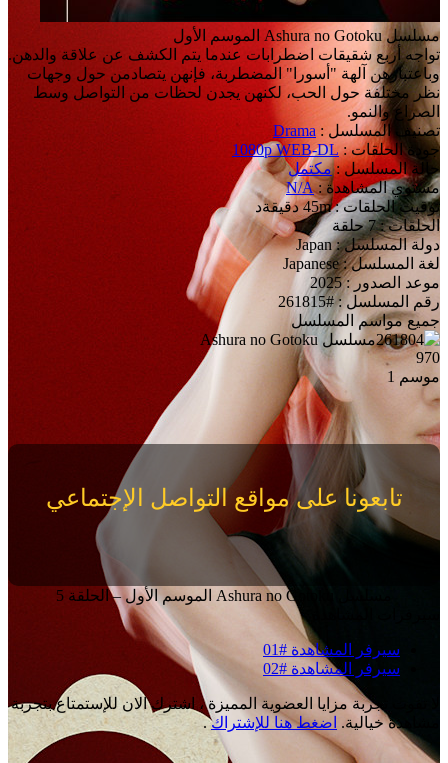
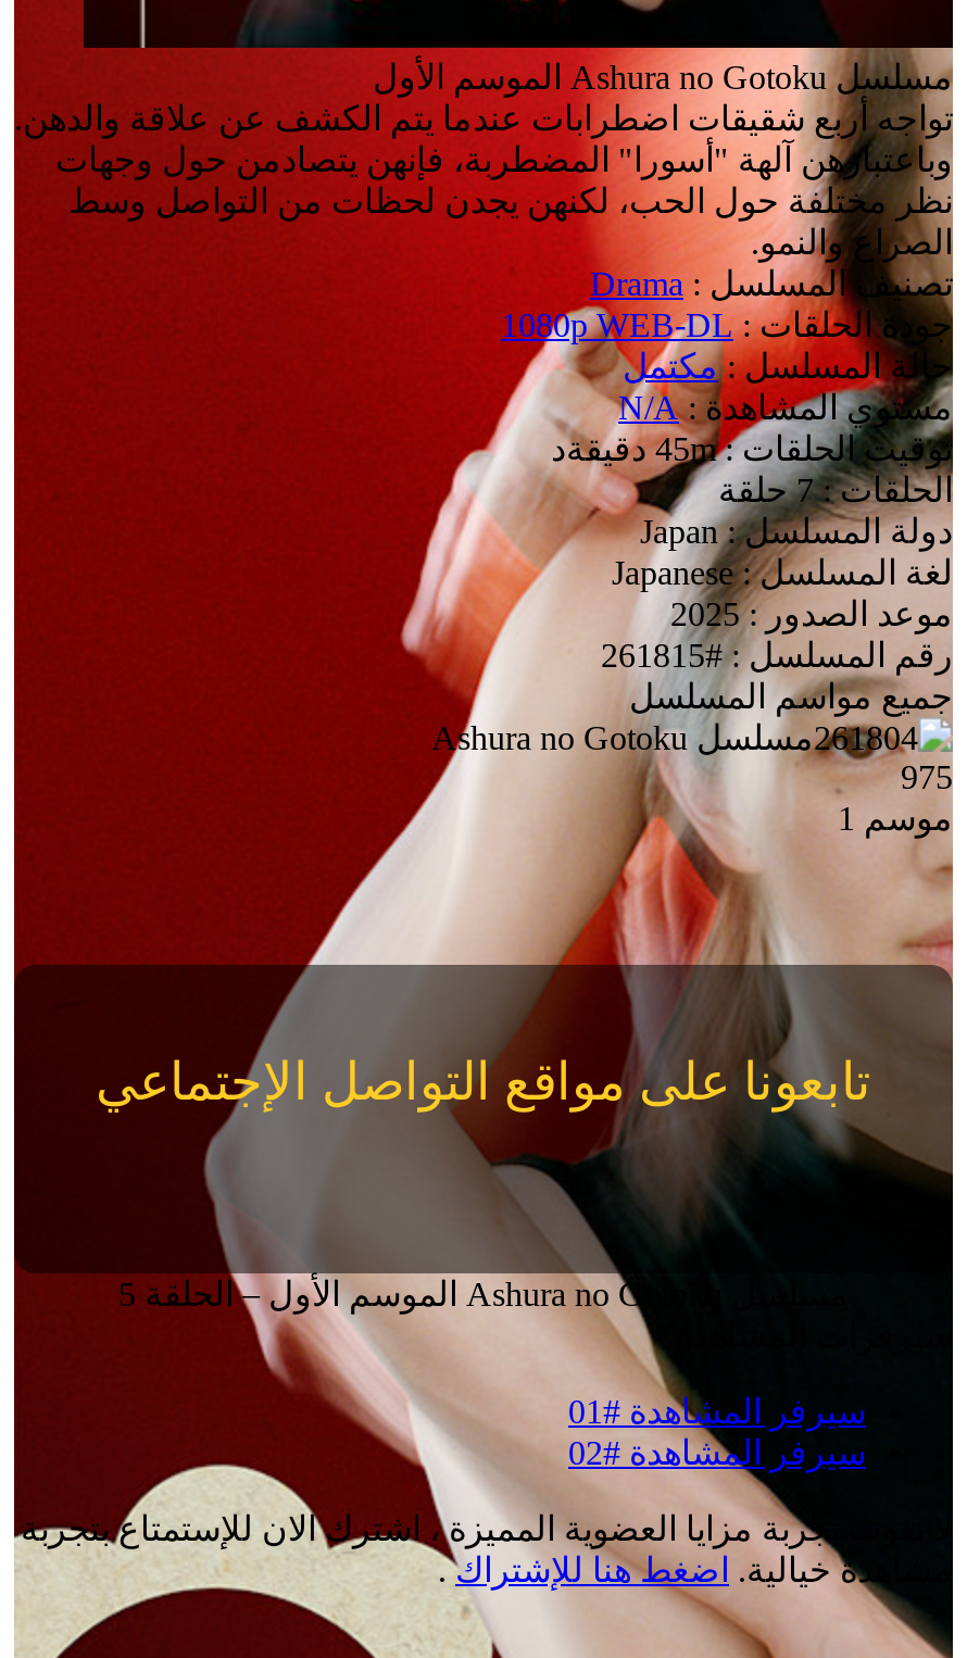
[416,349,440,366] 970 -> [901,758,953,795] 975

